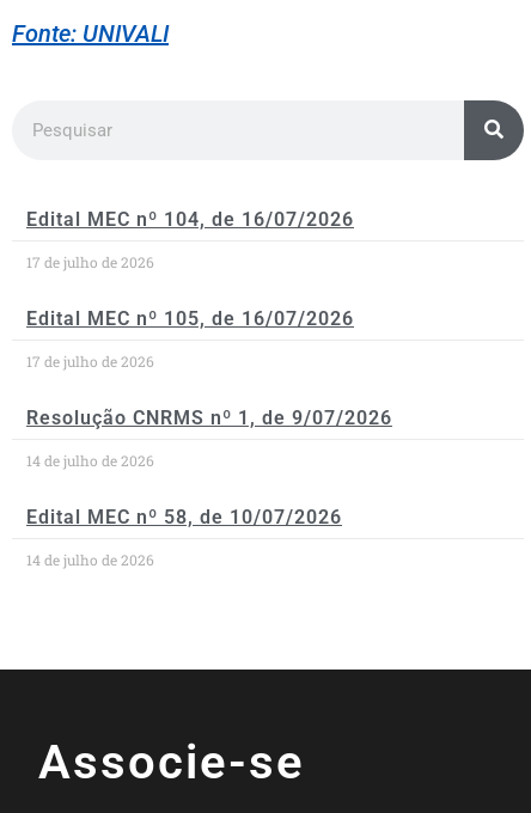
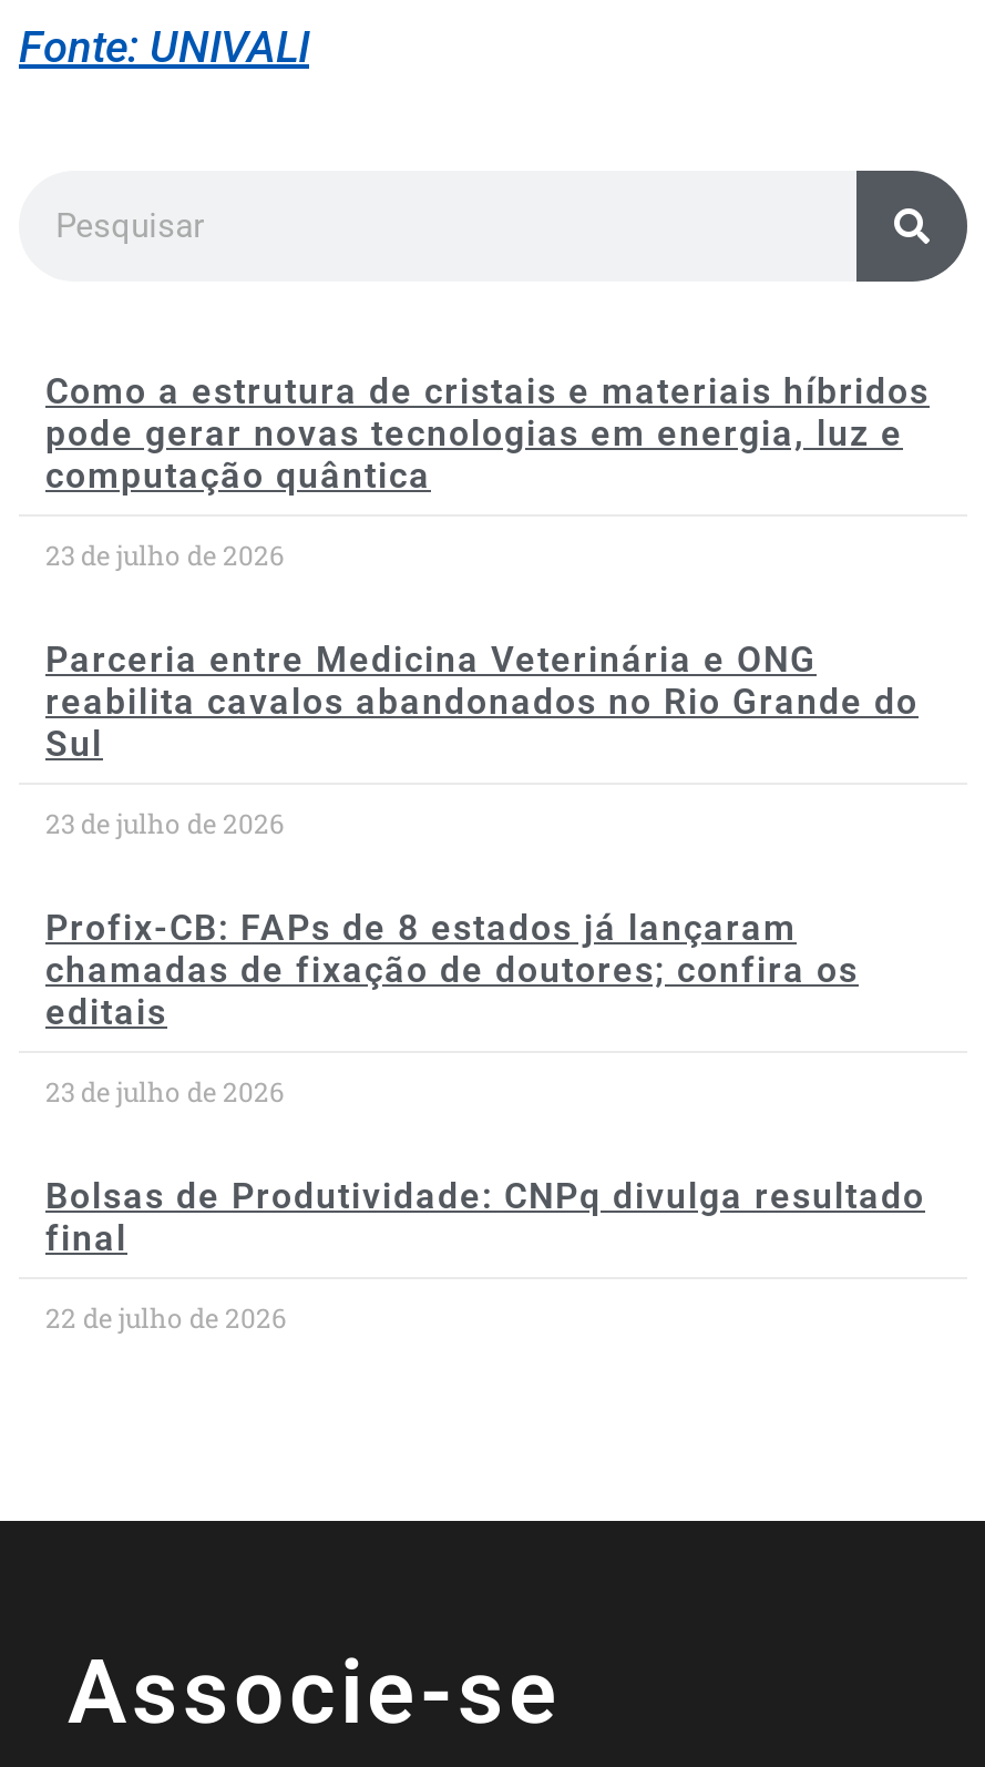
[26,207,354,230] Edital MEC nº 104, de 16/07/2026 -> [45,371,930,498] Como a estrutura de cristais e materiais híbridos | pode gerar novas tecnologias em energia, luz e | computação quântica
[26,252,154,271] 17 de julho de 2026 -> [45,538,285,573] 23 de julho de 2026
[26,307,354,329] Edital MEC nº 105, de 16/07/2026 -> [45,640,919,766] Parceria entre Medicina Veterinária e ONG | reabilita cavalos abandonados no Rio Grande do | Sul
[26,351,154,370] 17 de julho de 2026 -> [45,806,285,841] 23 de julho de 2026
[26,406,392,429] Resolução CNRMS nº 1, de 9/07/2026 -> [45,908,859,1034] Profix-CB: FAPs de 8 estados já lançaram | chamadas de fixação de doutores; confira os | editais
[26,450,154,469] 14 de julho de 2026 -> [45,1074,285,1110] 23 de julho de 2026
[26,505,342,528] Edital MEC nº 58, de 10/07/2026 -> [45,1176,925,1260] Bolsas de Produtividade: CNPq divulga resultado | final
[26,549,154,569] 14 de julho de 2026 -> [45,1300,287,1336] 22 de julho de 2026

